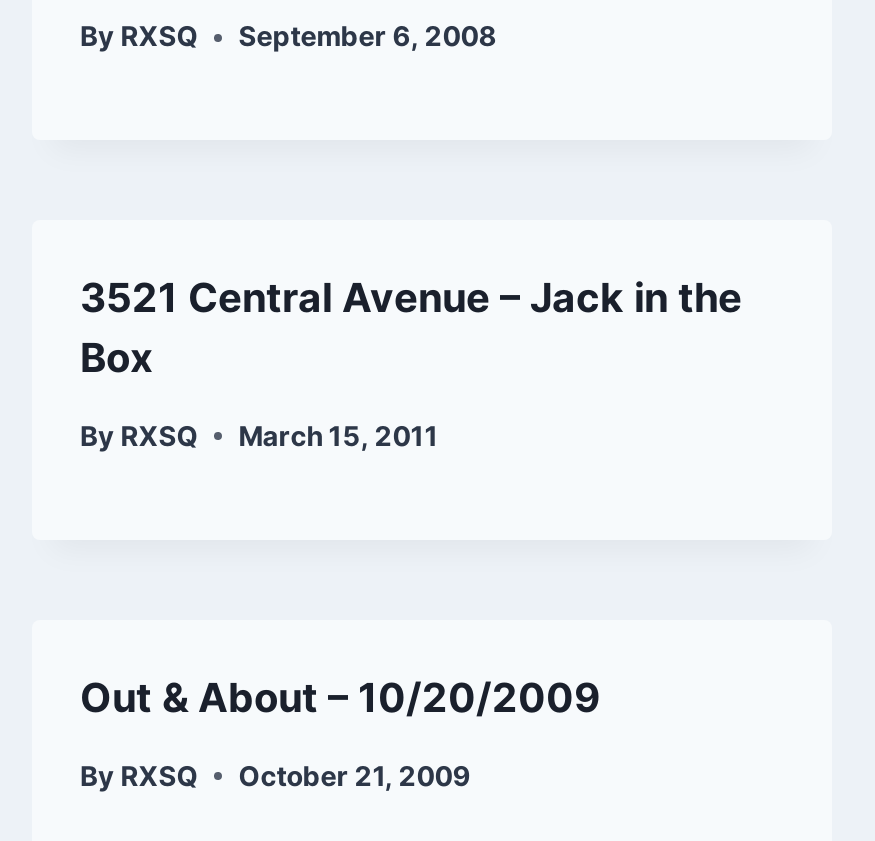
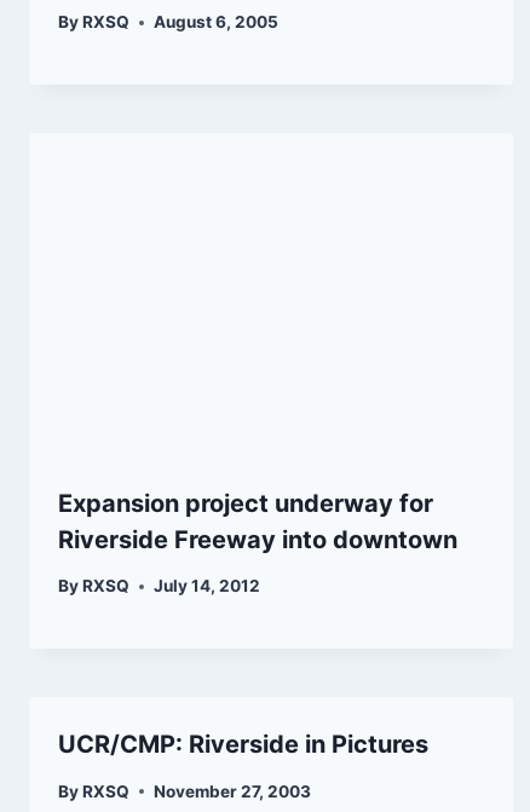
[80,21,496,53] By RXSQ September 6, 2008 -> [58,12,279,31] By RXSQ August 6, 2005
[80,275,742,383] 3521 Central Avenue – Jack in the | Box -> [58,489,457,554] Expansion project underway for | Riverside Freeway into downtown
[80,420,438,452] By RXSQ March 15, 2011 -> [58,576,260,596] By RXSQ July 14, 2012
[80,674,600,722] Out & About – 10/20/2009 -> [58,730,428,759] UCR/CMP: Riverside in Pictures
[80,759,470,791] By RXSQ October 21, 2009 -> [58,782,311,801] By RXSQ November 27, 2003

